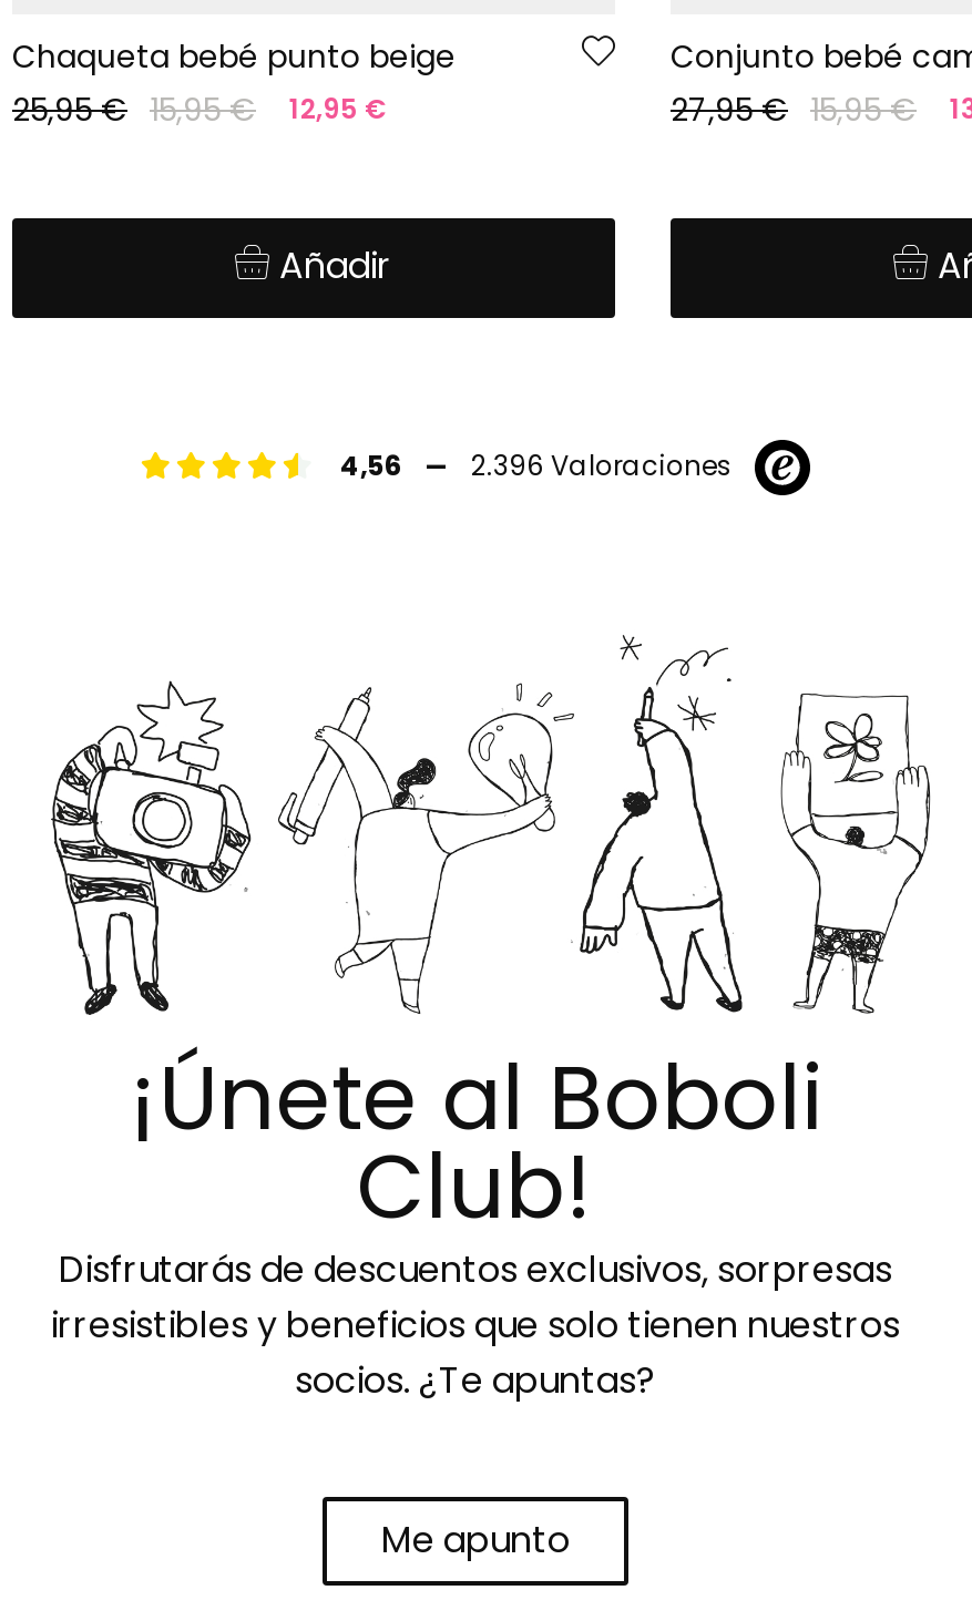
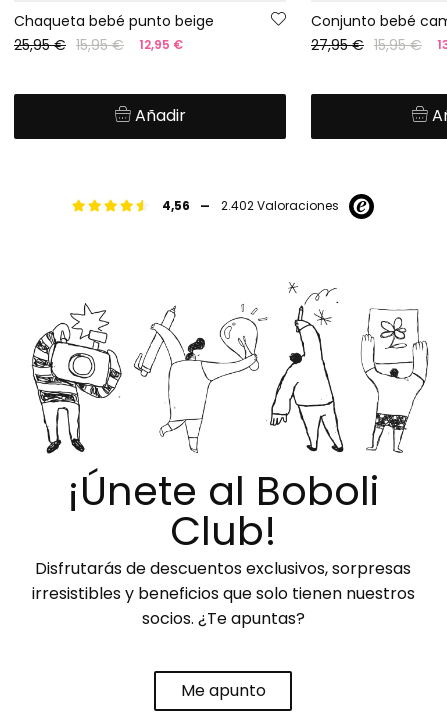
[340,435,733,499] 4,56 - 2.396 Valoraciones -> [162,192,339,221] 4,56 - 2.402 Valoraciones

